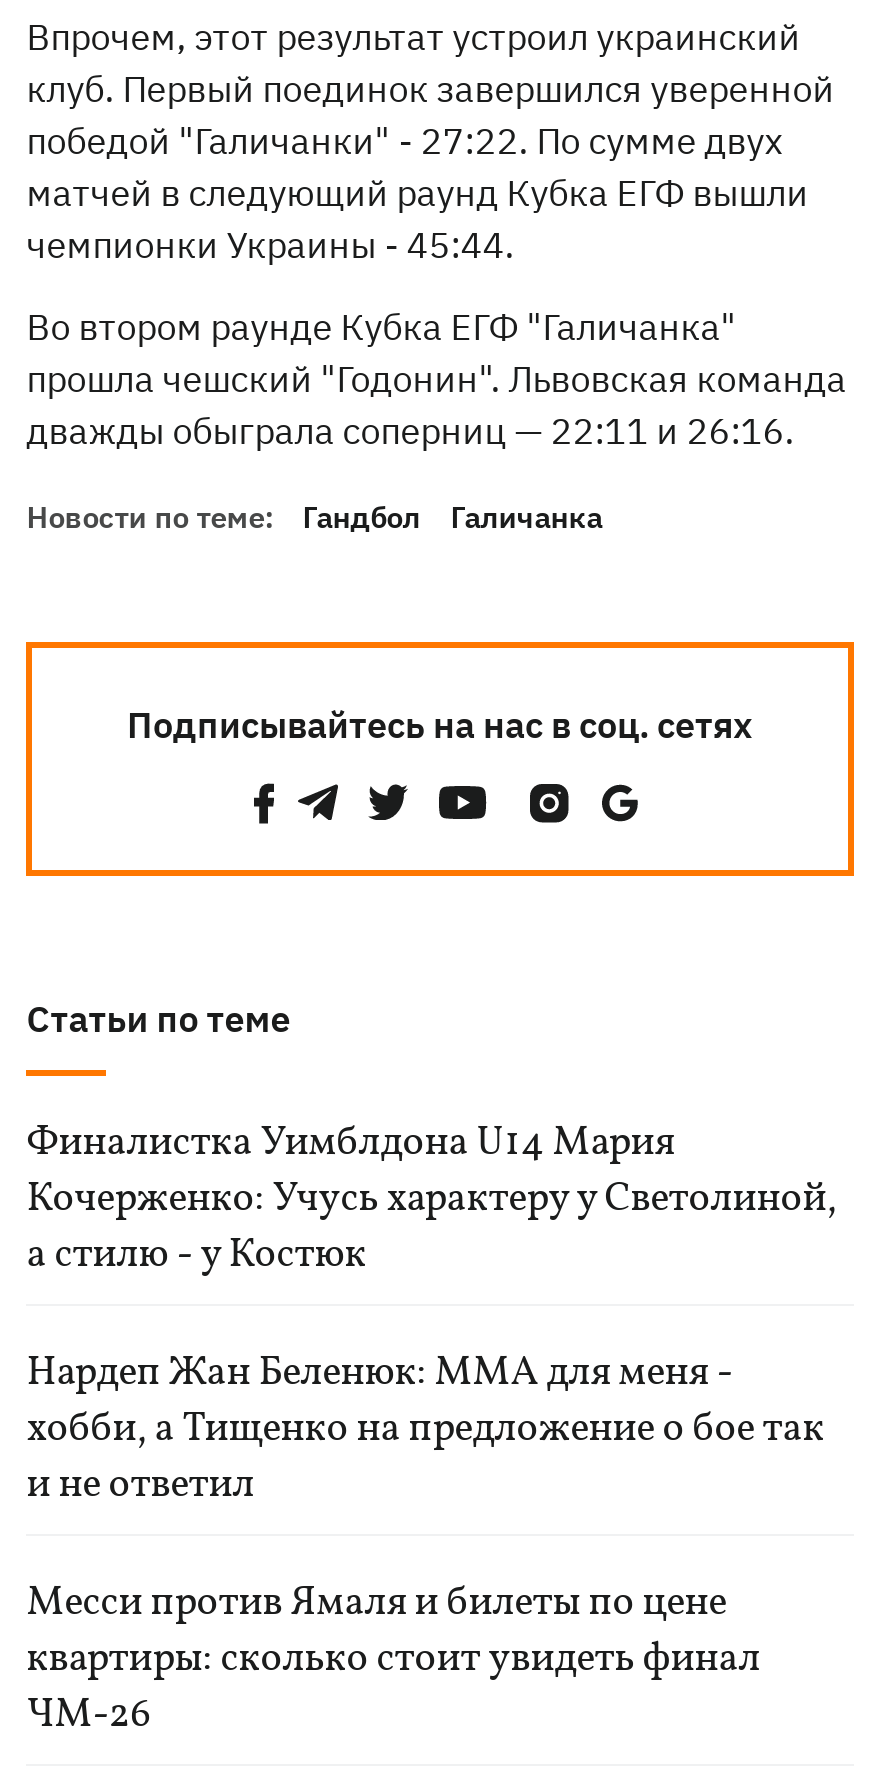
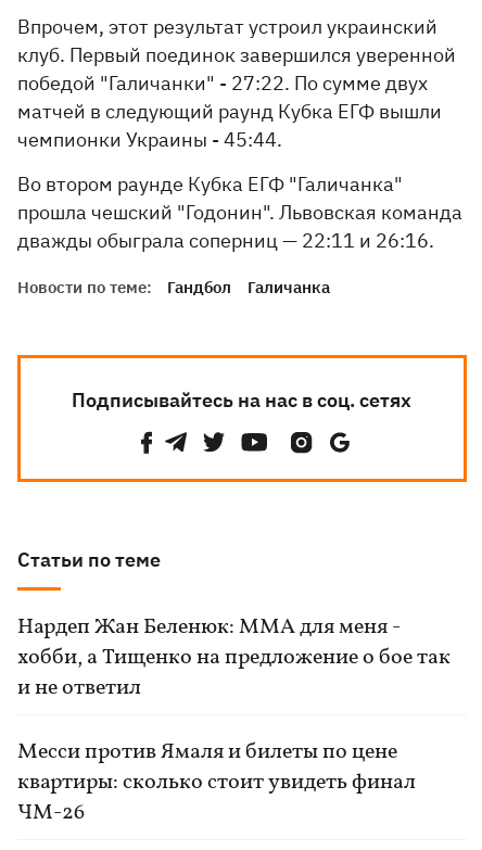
[26,1116,836,1284] Финалистка Уимблдона U14 Мария | Кочерженко: Учусь характеру у Светолиной, | а стилю - у Костюк -> none

